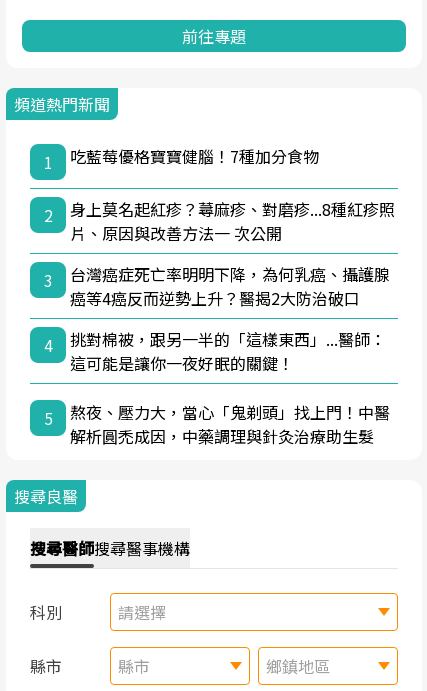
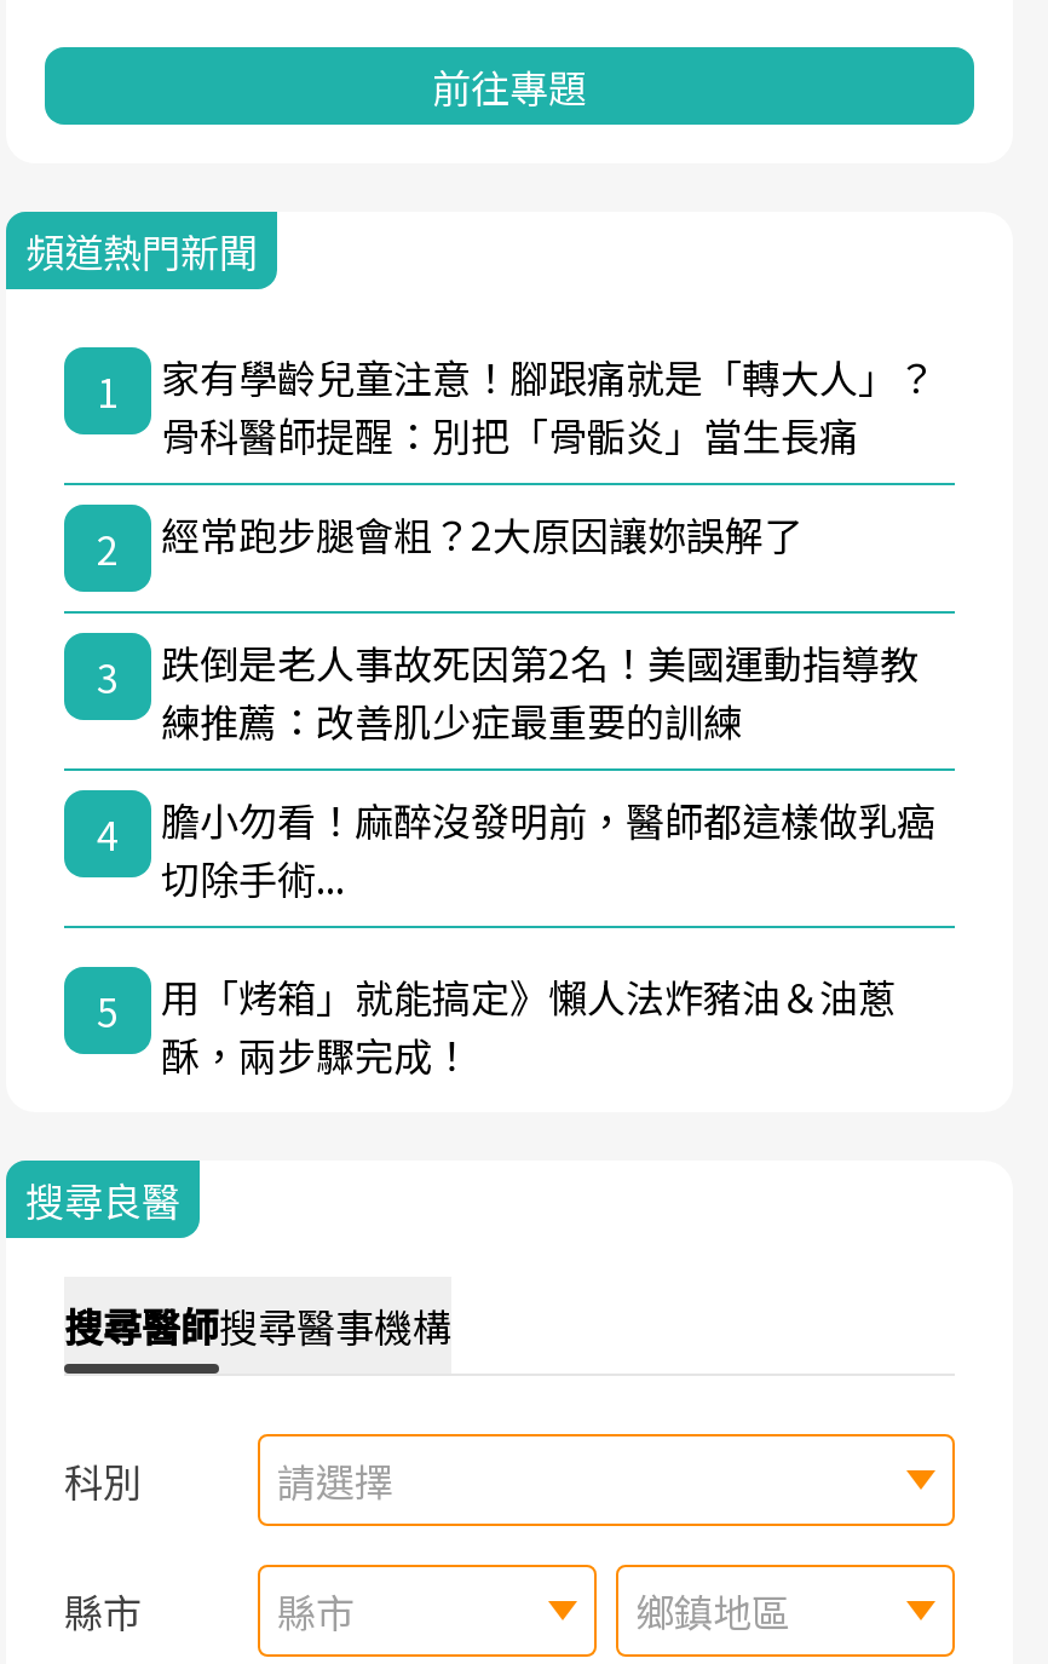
[70,144,319,168] 吃藍莓優格寶寶健腦！7種加分食物 -> [161,347,935,463] 家有學齡兒童注意！腳跟痛就是「轉大人」？ | 骨科醫師提醒：別把「骨骺炎」當生長痛
[70,197,395,245] 身上莫名起紅疹？蕁麻疹、對磨疹...8種紅疹照 | 片、原因與改善方法一 次公開 -> [161,504,802,562] 經常跑步腿會粗？2大原因讓妳誤解了
[70,262,390,310] 台灣癌症死亡率明明下降，為何乳癌、攝護腺 | 癌等4癌反而逆勢上升？醫揭2大防治破口 -> [161,632,919,748] 跌倒是老人事故死因第2名！美國運動指導教 | 練推薦：改善肌少症最重要的訓練
[70,327,386,375] 挑對棉被，跟另一半的「這樣東西」...醫師： | 這可能是讓你一夜好眠的關鍵！ -> [161,790,935,906] 膽小勿看！麻醉沒發明前，醫師都這樣做乳癌 | 切除手術...
[70,400,390,448] 熬夜、壓力大，當心「鬼剃頭」找上門！中醫 | 解析圓禿成因，中藥調理與針灸治療助生髮 -> [161,966,897,1082] 用「烤箱」就能搞定》懶人法炸豬油＆油蔥 | 酥，兩步驟完成！

